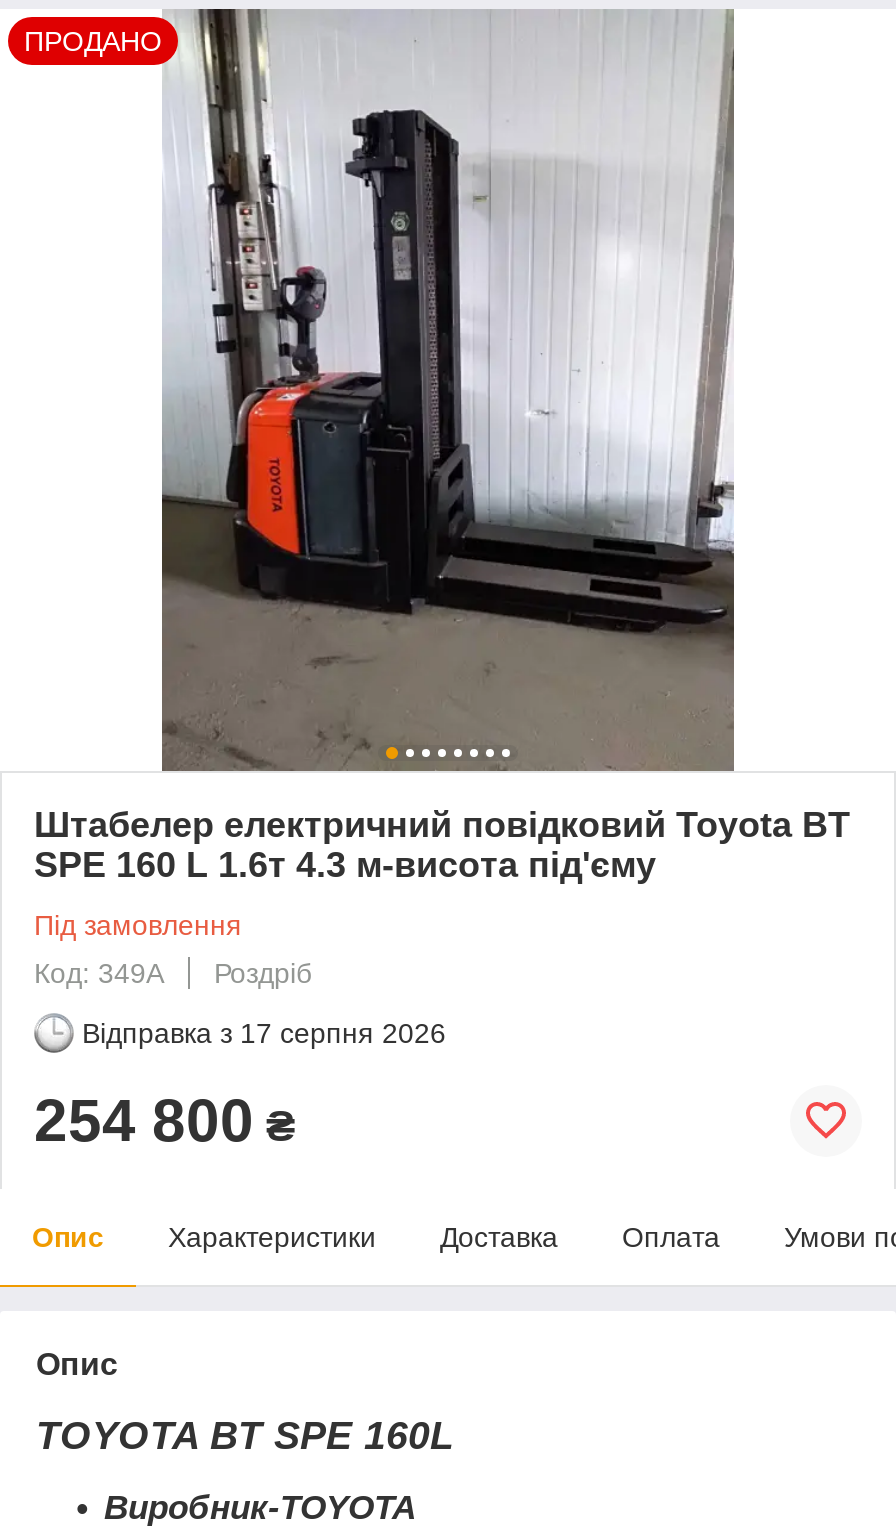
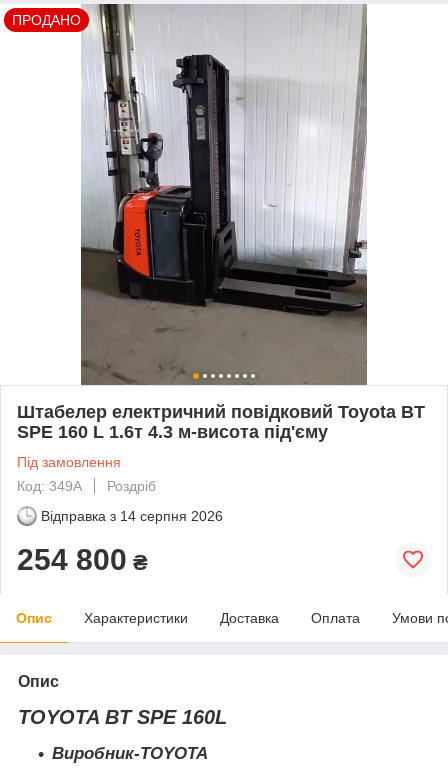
[82,1017,446,1049] Відправка з 17 серпня 2026 -> [41,508,223,524] Відправка з 14 серпня 2026

